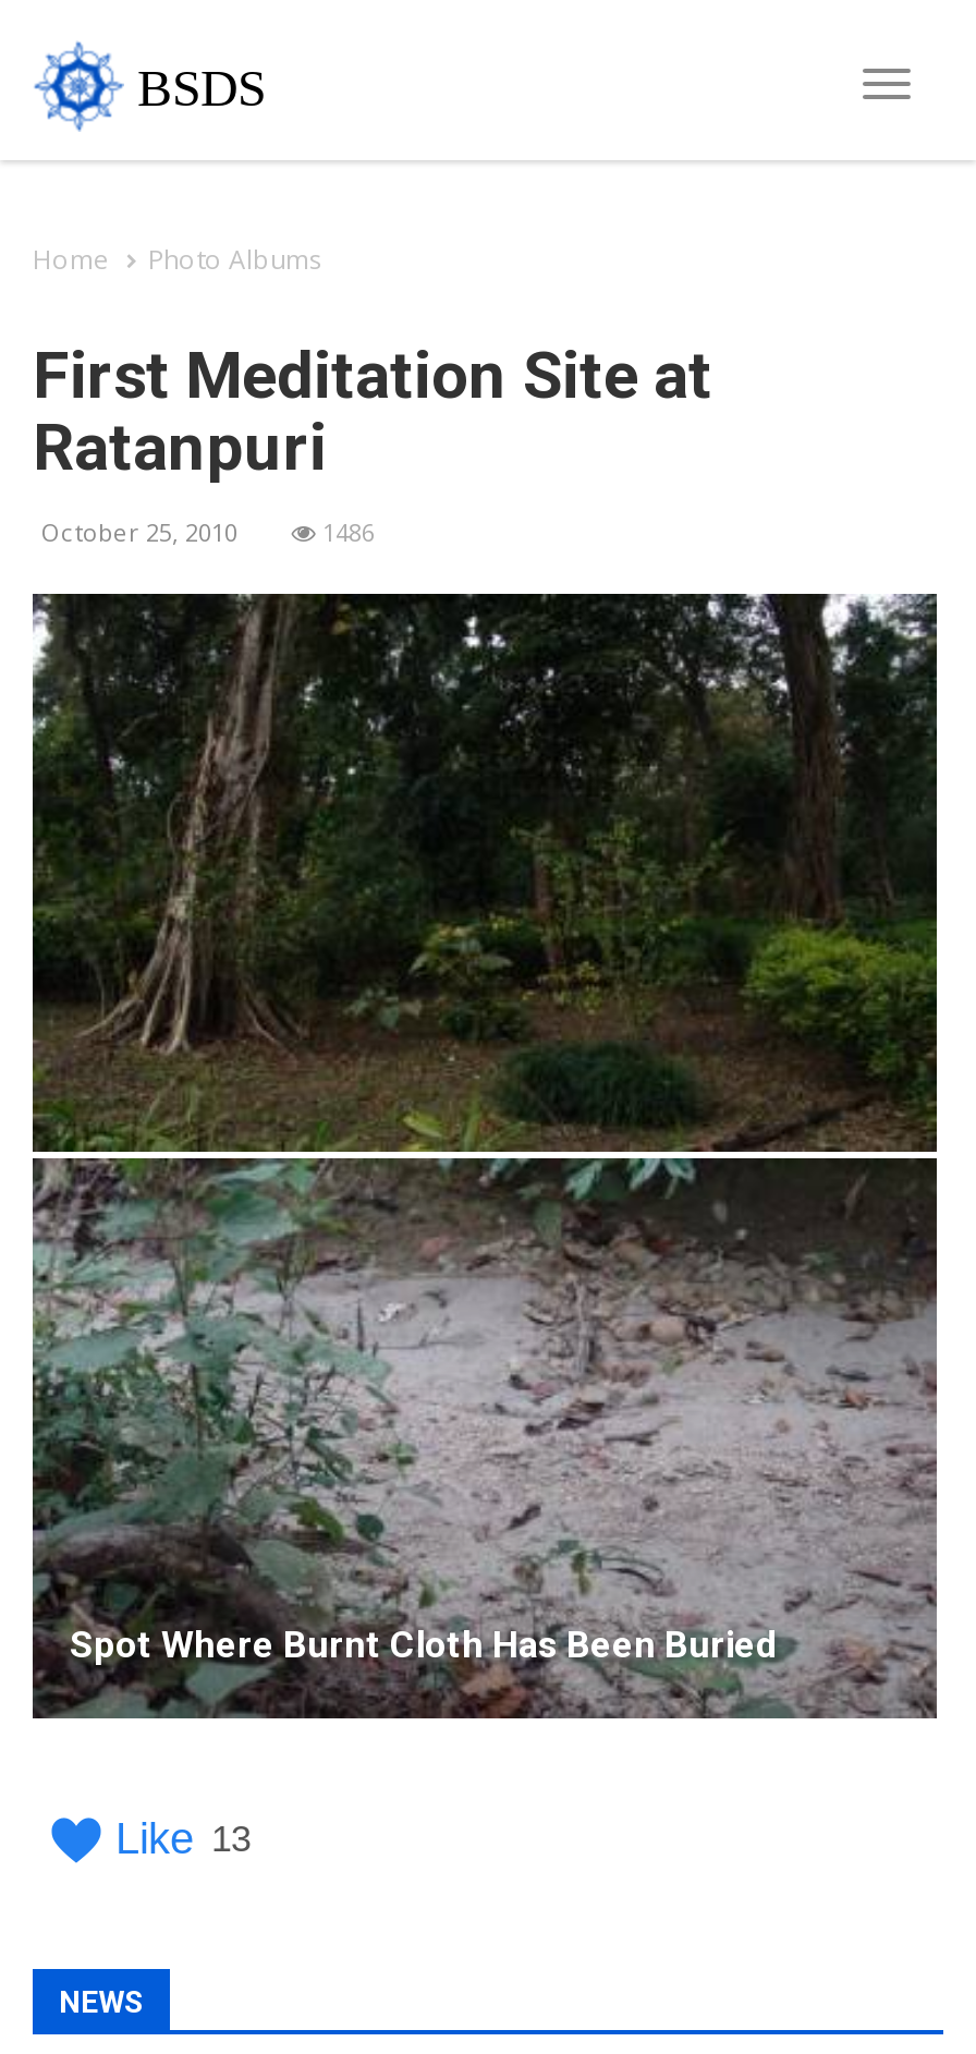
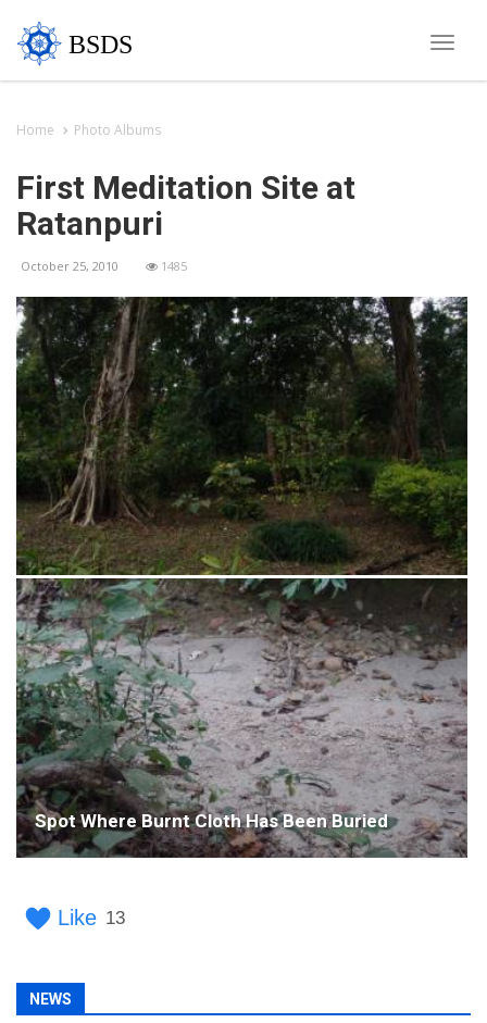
[322,515,375,548] 1486 -> [161,257,187,274] 1485

